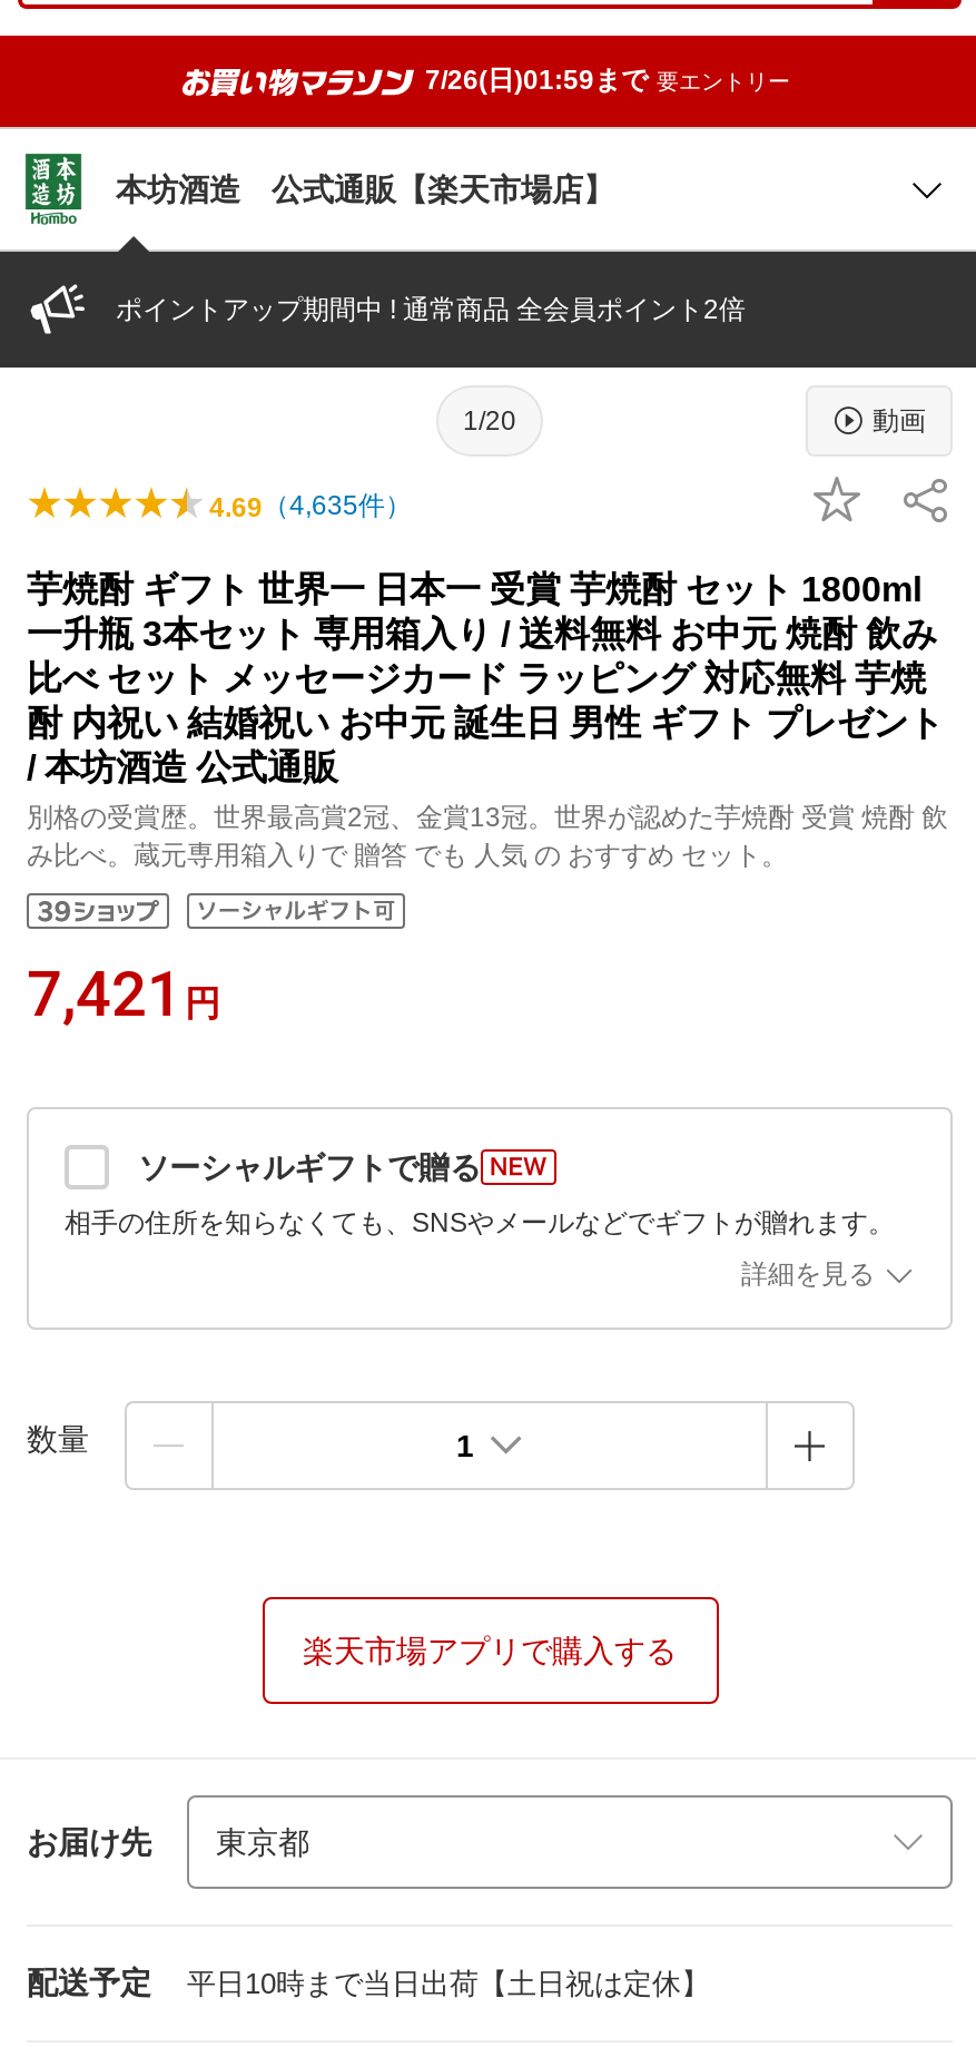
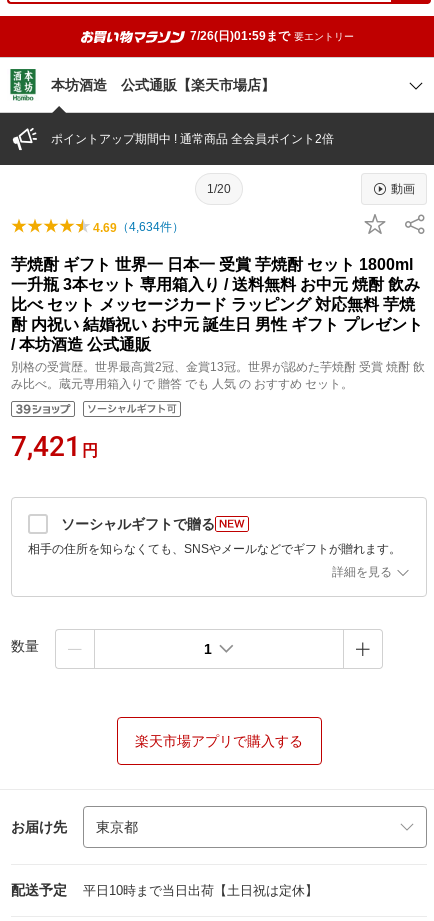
[209,490,412,523] 4.69（4,635件） -> [93,220,184,235] 4.69（4,634件）

